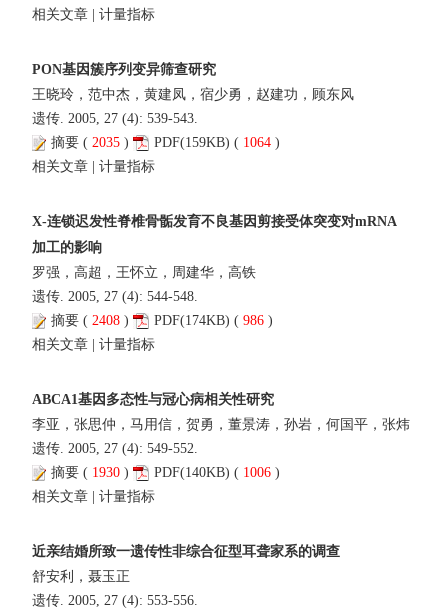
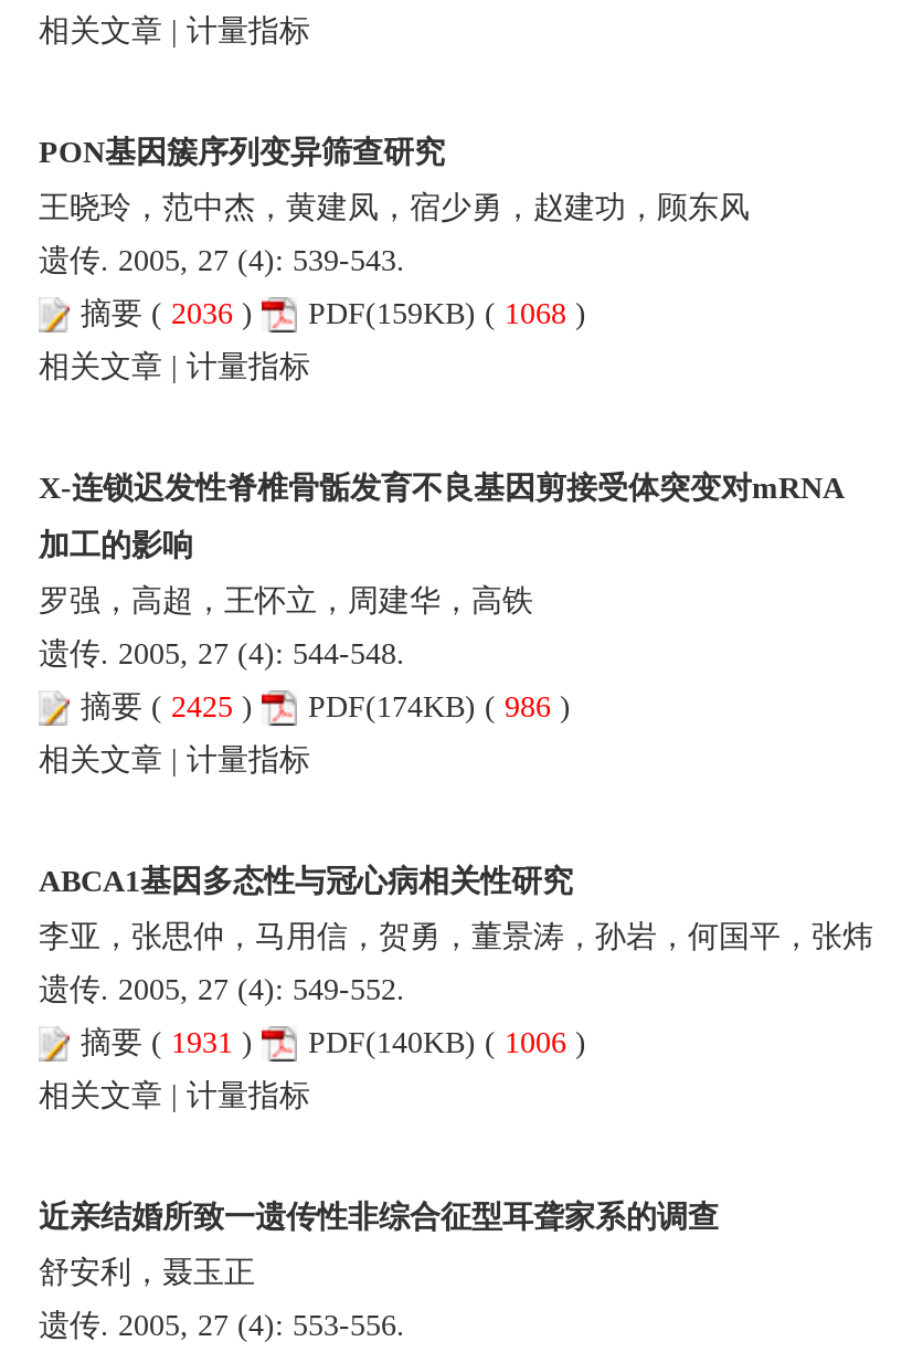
[51,135,133,150] 摘要(2035) -> [81,296,262,330] 摘要(2036)
[154,135,280,150] PDF(159KB) (1064) -> [308,296,586,330] PDF(159KB) (1068)
[51,313,273,328] 摘要(2408) PDF(174KB) (986) -> [81,690,571,723] 摘要(2425) PDF(174KB) (986)
[51,465,280,480] 摘要(1930) PDF(140KB) (1006) -> [81,1025,586,1059] 摘要(1931) PDF(140KB) (1006)

